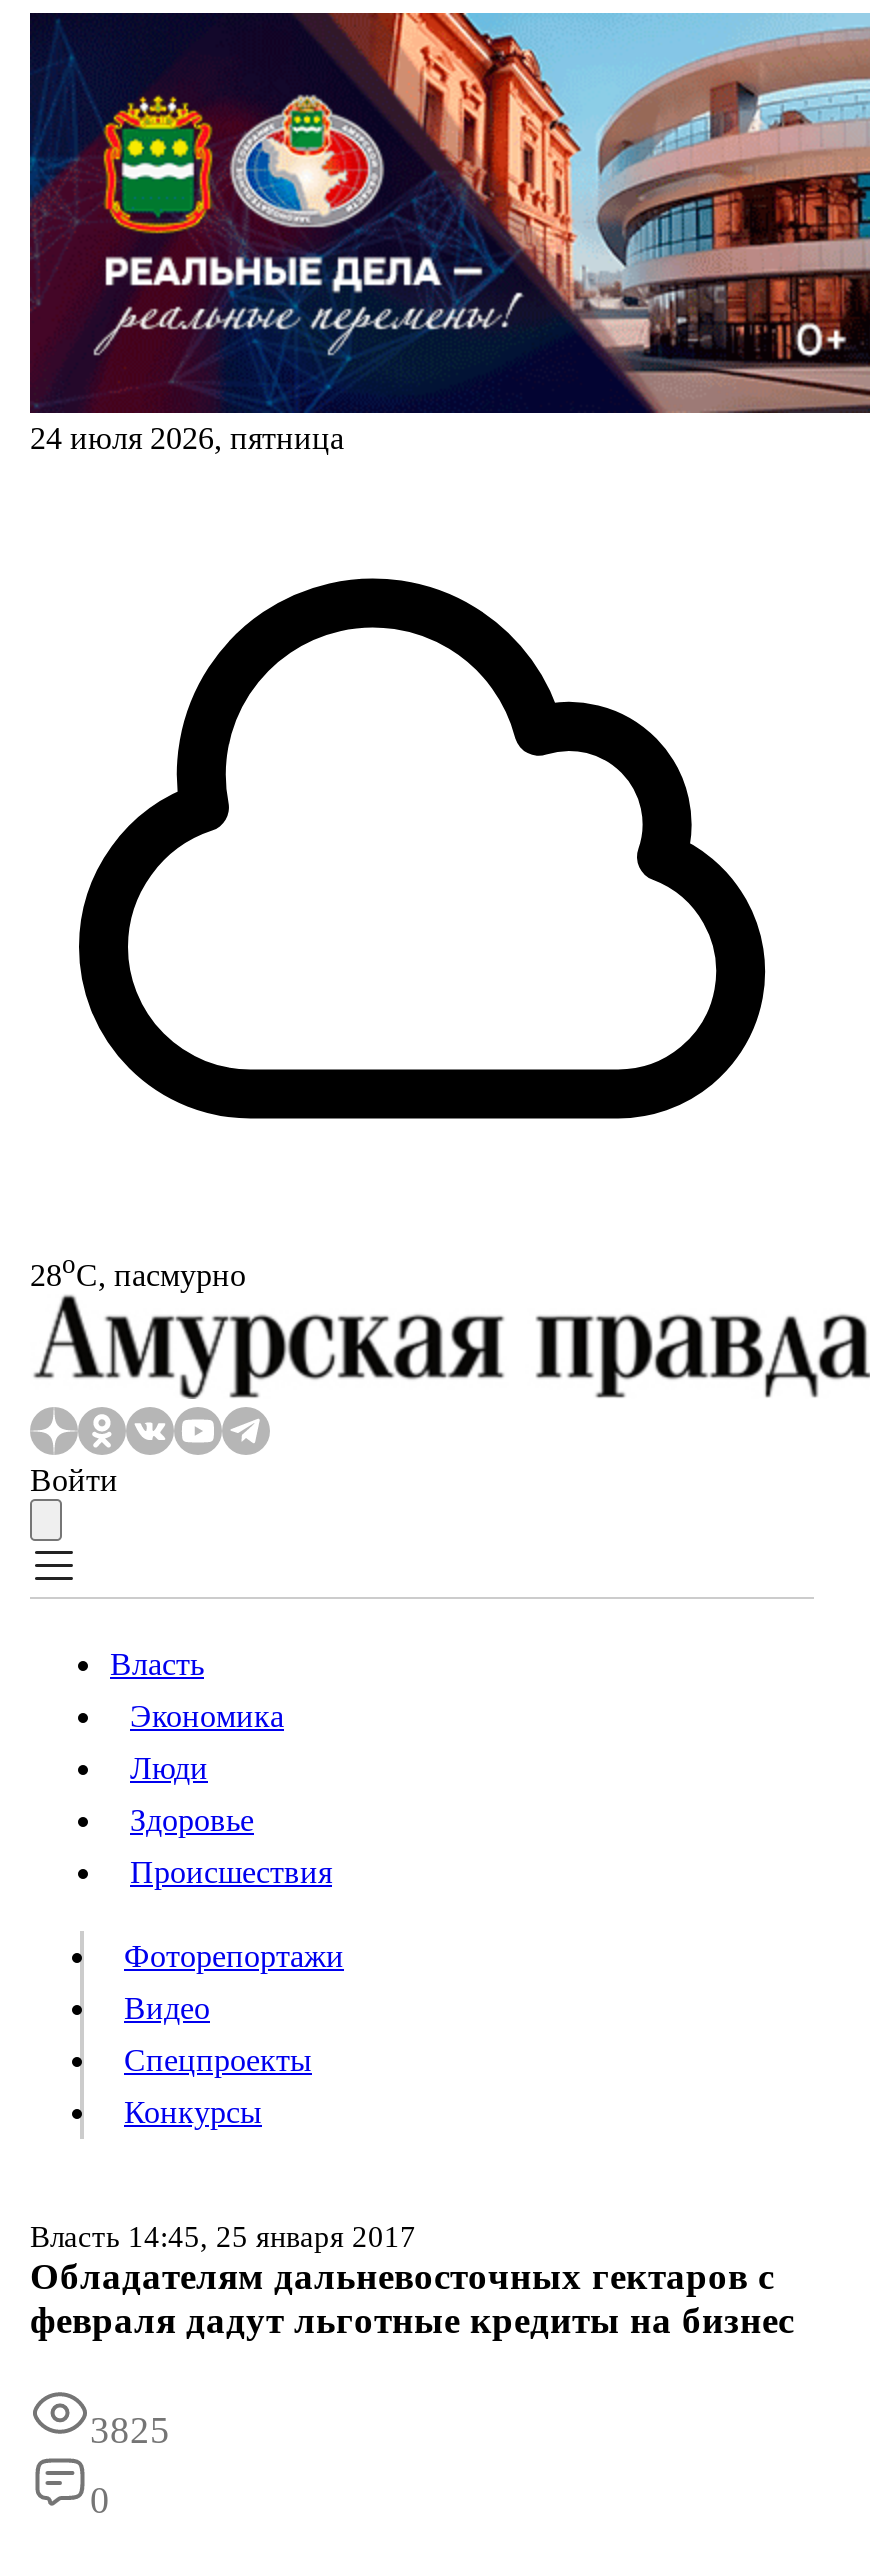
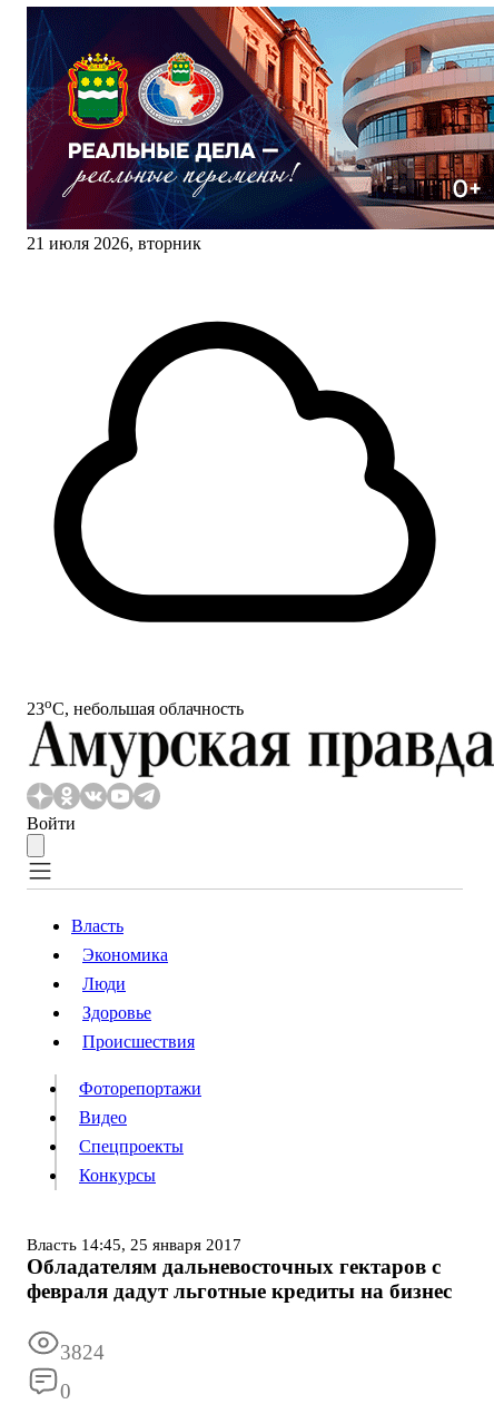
[30,421,344,455] 24 июля 2026, пятница -> [27,234,201,253] 21 июля 2026, вторник
[30,1249,246,1292] 28oС, пасмурно -> [27,695,244,718] 23oС, небольшая облачность
[90,2410,170,2452] 3825 -> [60,1341,105,1364] 3824

